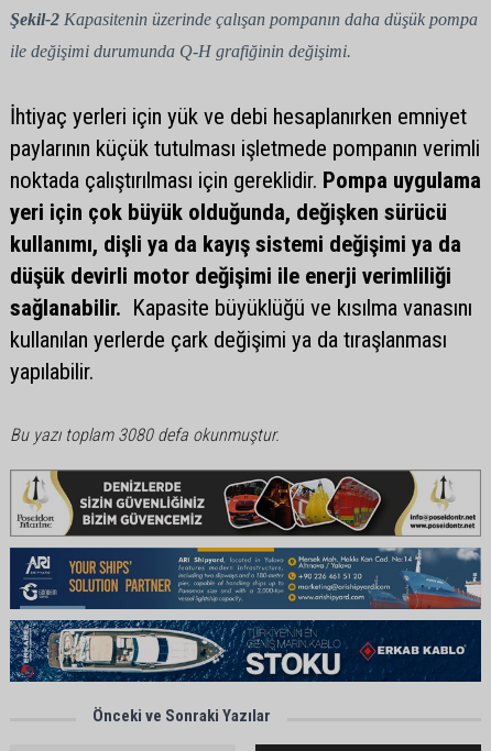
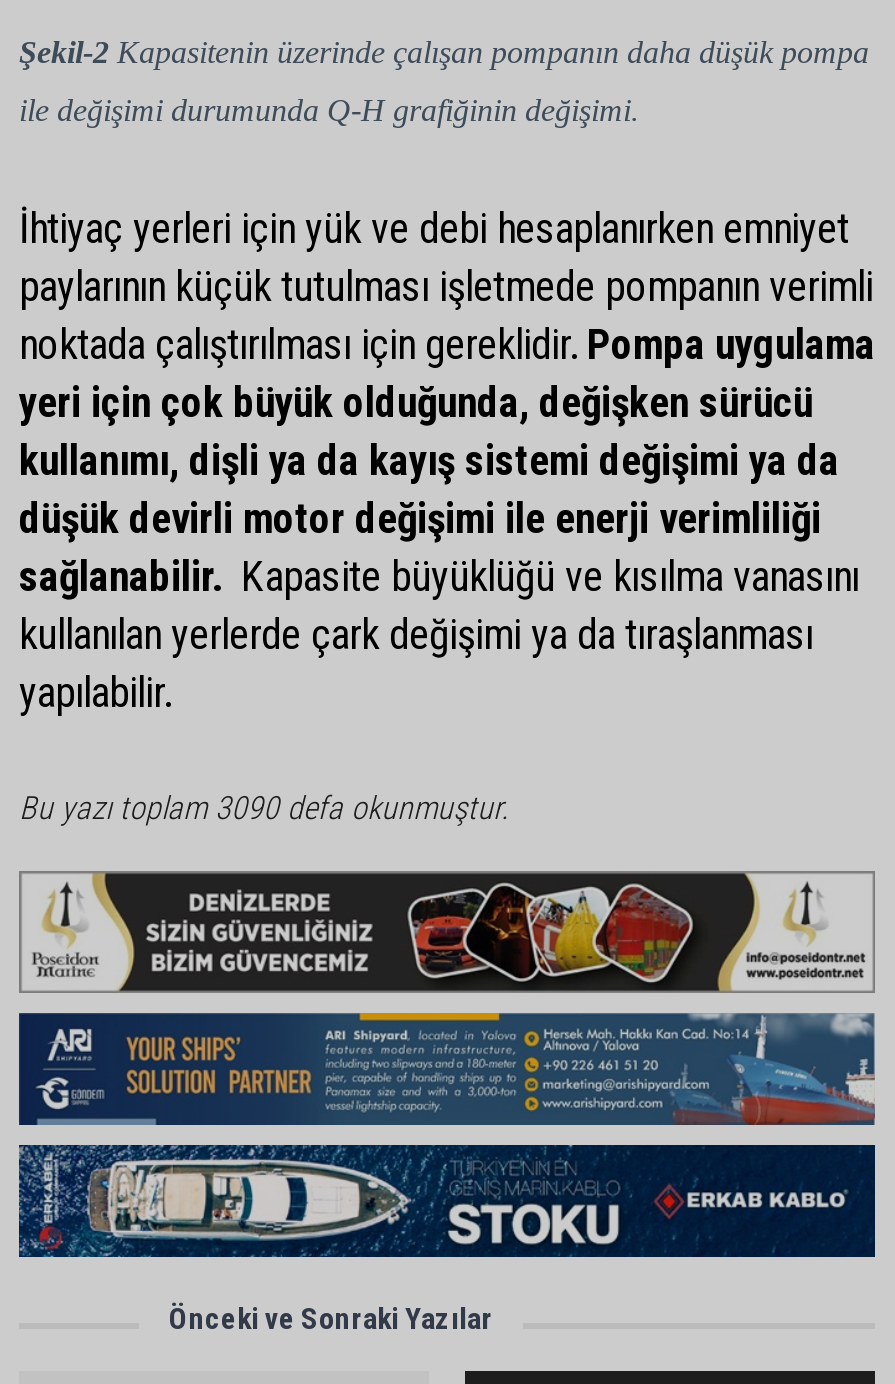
[10,424,280,445] Bu yazı toplam 3080 defa okunmuştur. -> [19,789,509,827] Bu yazı toplam 3090 defa okunmuştur.

